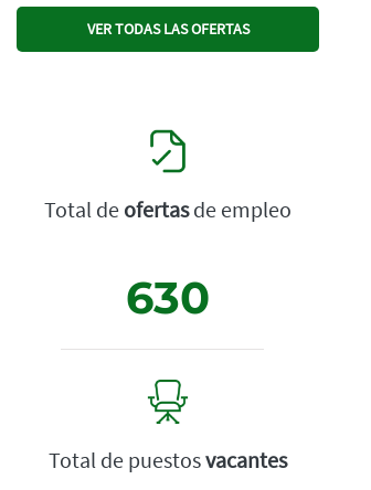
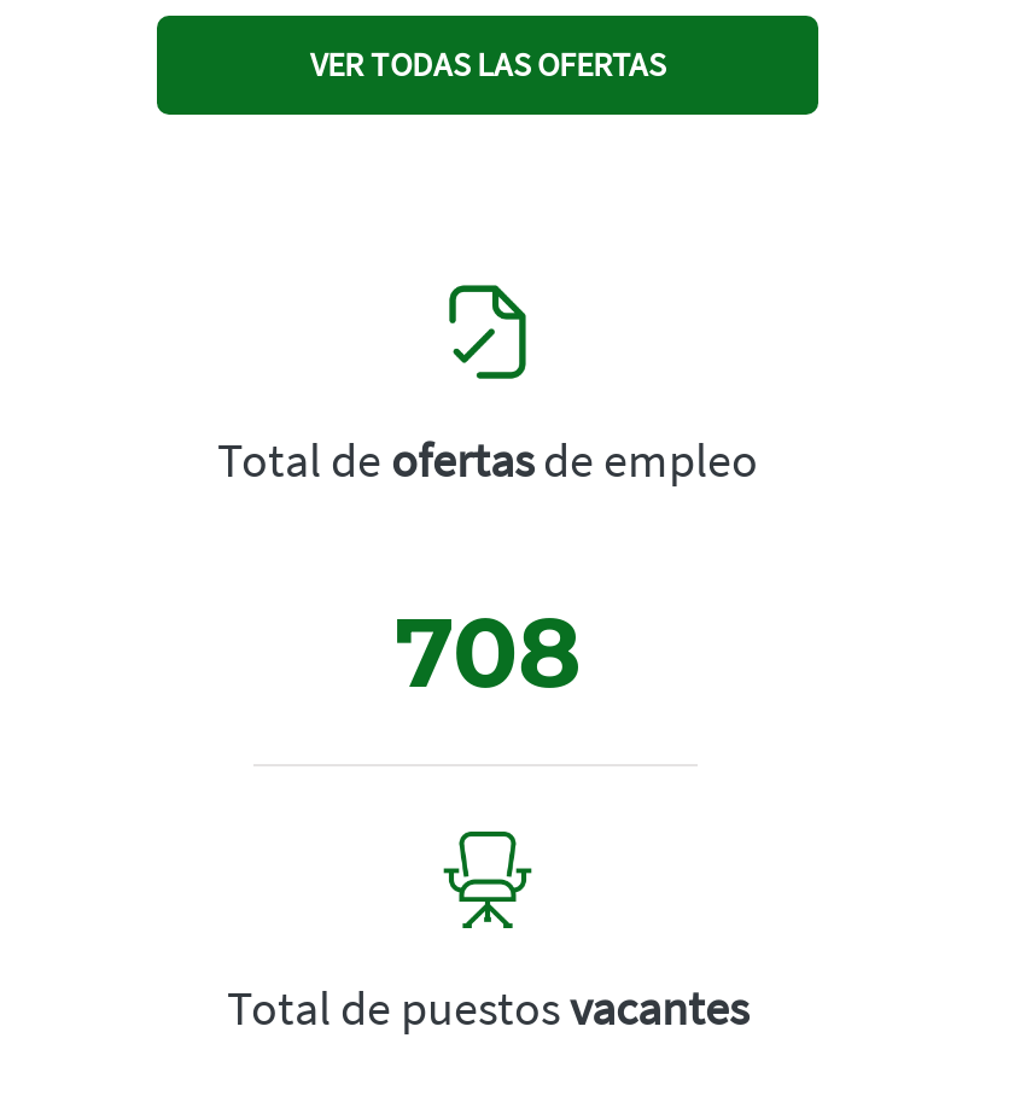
[126,270,210,324] 630 -> [395,593,581,712] 708

